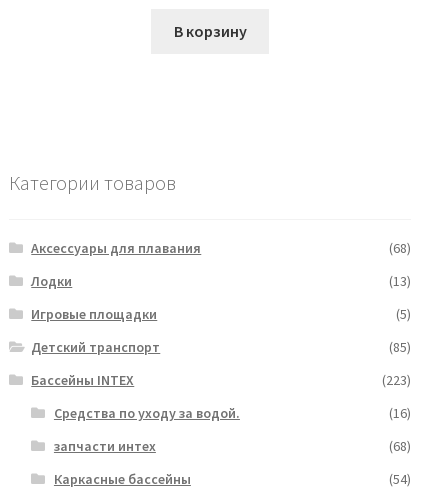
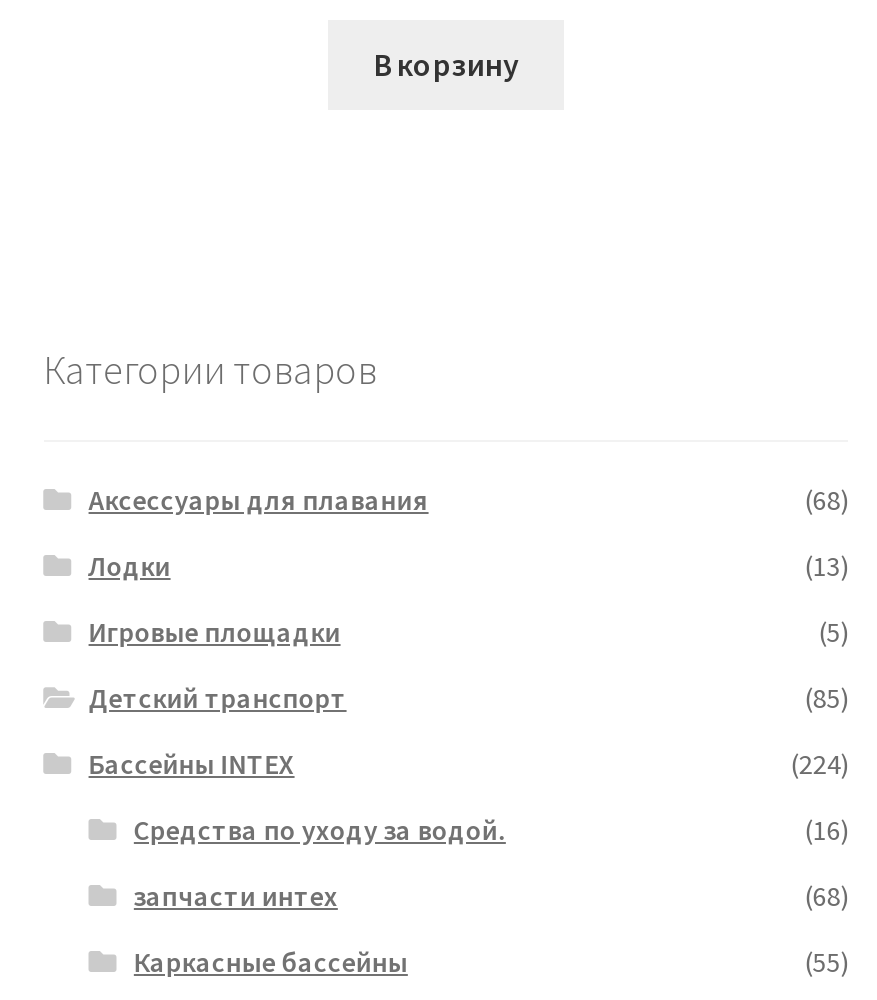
[382,371,411,389] (223) -> [791,747,849,783] (224)
[389,470,411,488] (54) -> [805,945,849,981] (55)

